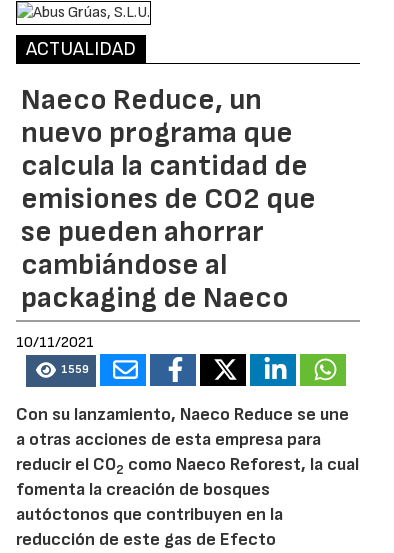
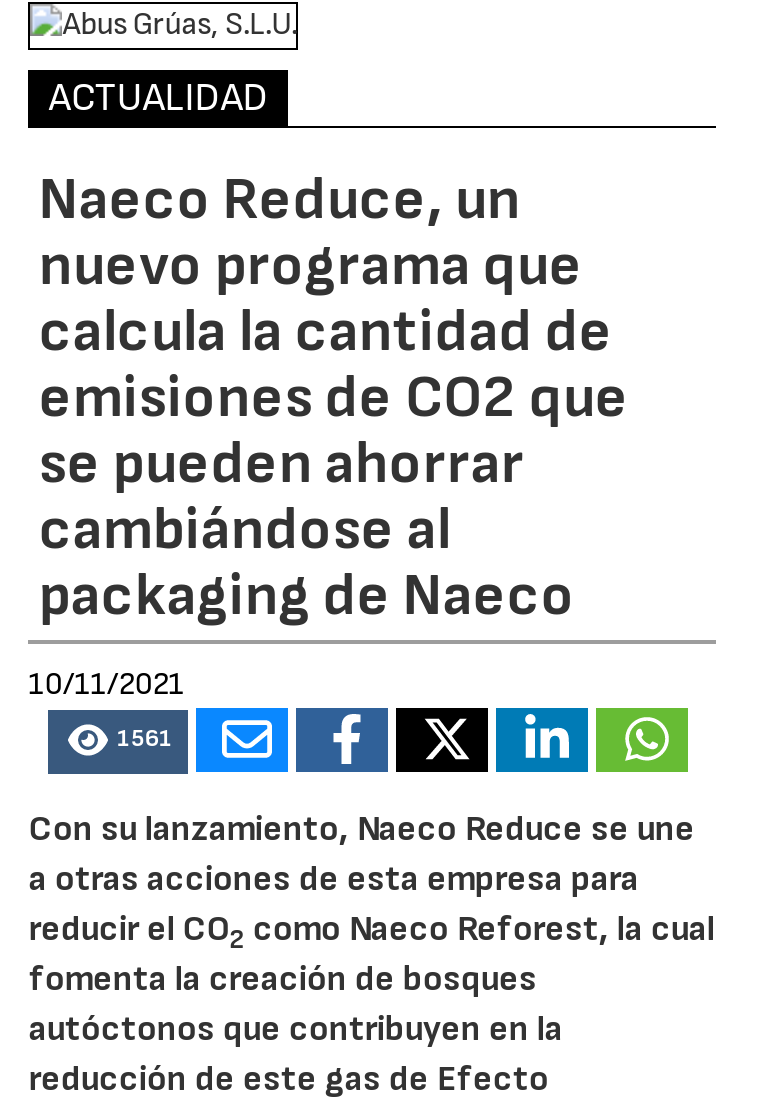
[61,362,89,377] 1559 -> [117,724,173,754] 1561

